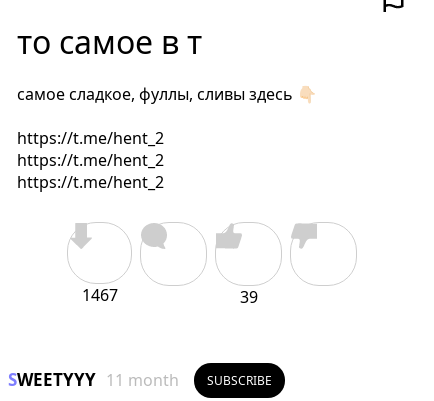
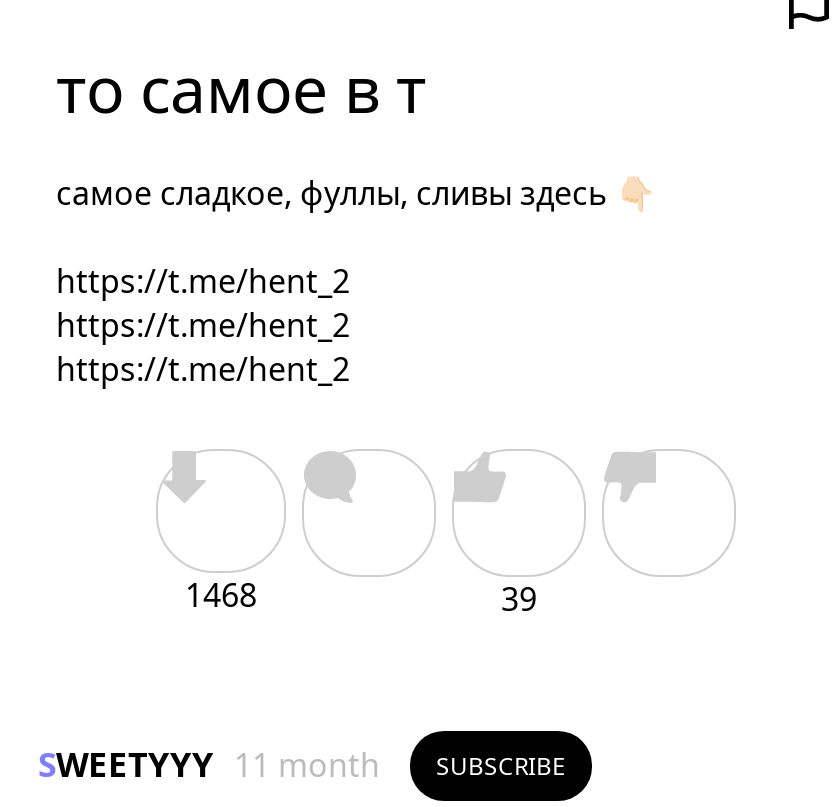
[81,284,117,306] 1467 -> [185,574,257,618] 1468

